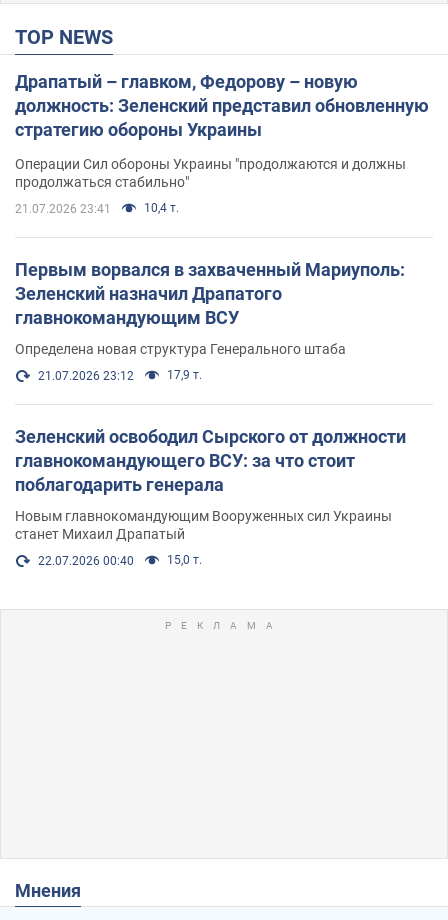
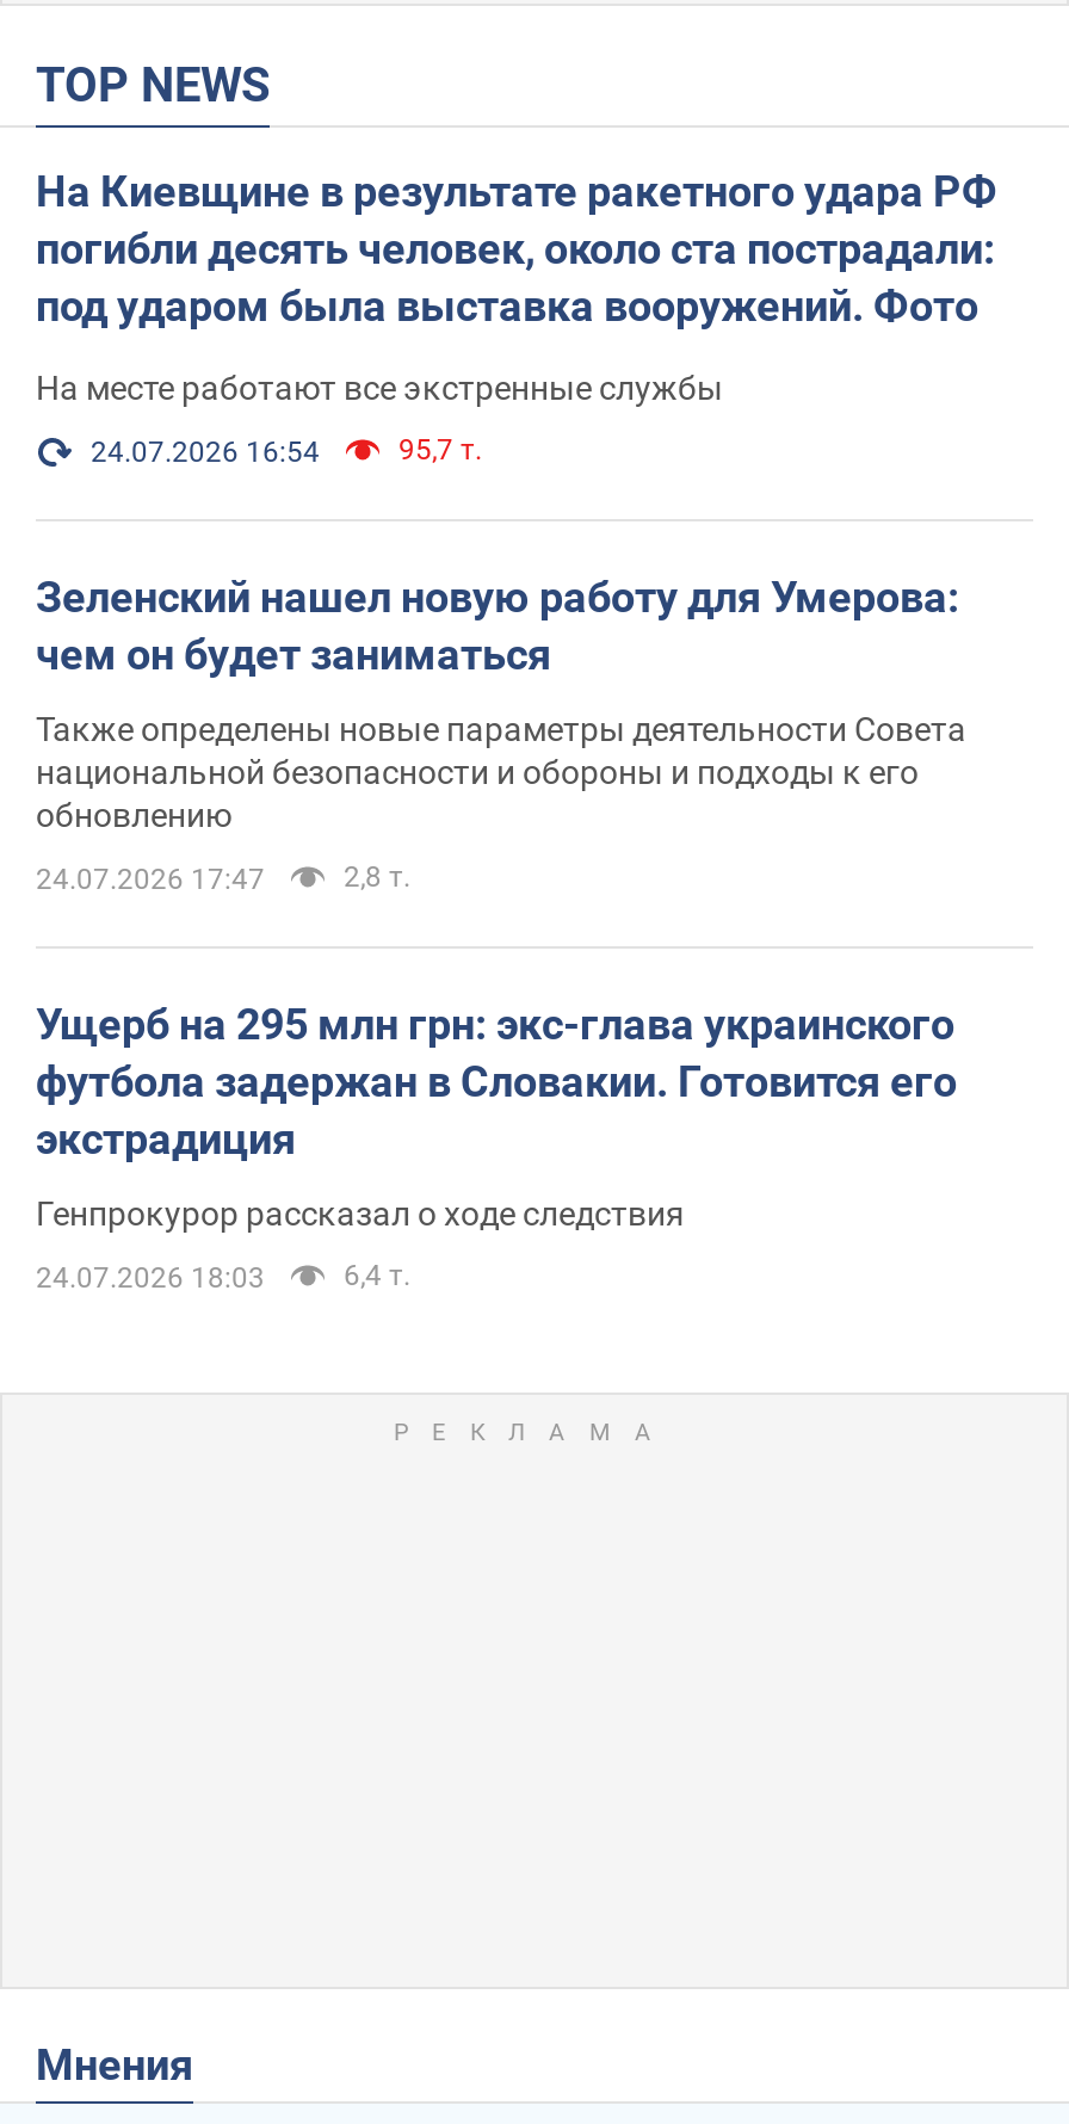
[15,71,429,140] Драпатый – главком, Федорову – новую | должность: Зеленский представил обновленную | стратегию обороны Украины -> [36,165,997,330] На Киевщине в результате ракетного удара РФ | погибли десять человек, около ста пострадали: | под ударом была выставка вооружений. Фото
[15,156,406,190] Операции Сил обороны Украины "продолжаются и должны | продолжаться стабильно" -> [36,368,723,406] На месте работают все экстренные службы
[15,201,179,216] 21.07.2026 23:41 | 10,4 т. -> [91,432,482,468] 24.07.2026 16:54 | 95,7 т.
[15,259,405,328] Первым ворвался в захваченный Мариуполь: | Зеленский назначил Драпатого | главнокомандующим ВСУ -> [36,571,959,678] Зеленский нашел новую работу для Умерова: | чем он будет заниматься
[15,341,346,357] Определена новая структура Генерального штаба -> [36,709,966,833] Также определены новые параметры деятельности Совета | национальной безопасности и обороны и подходы к его | обновлению
[38,368,202,383] 21.07.2026 23:12 | 17,9 т. -> [36,860,410,895] 24.07.2026 17:47 | 2,8 т.
[15,426,406,495] Зеленский освободил Сырского от должности | главнокомандующего ВСУ: за что стоит | поблагодарить генерала -> [36,998,957,1163] Ущерб на 295 млн грн: экс-глава украинского | футбола задержан в Словакии. Готовится его | экстрадиция
[15,508,392,542] Новым главнокомандующим Вооруженных сил Украины | станет Михаил Драпатый -> [36,1194,685,1232] Генпрокурор рассказал о ходе следствия
[38,553,202,568] 22.07.2026 00:40 | 15,0 т. -> [36,1258,410,1294] 24.07.2026 18:03 | 6,4 т.

